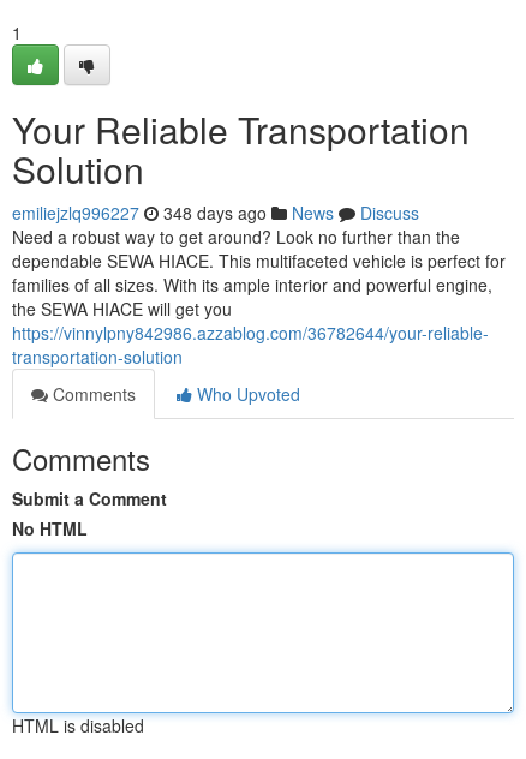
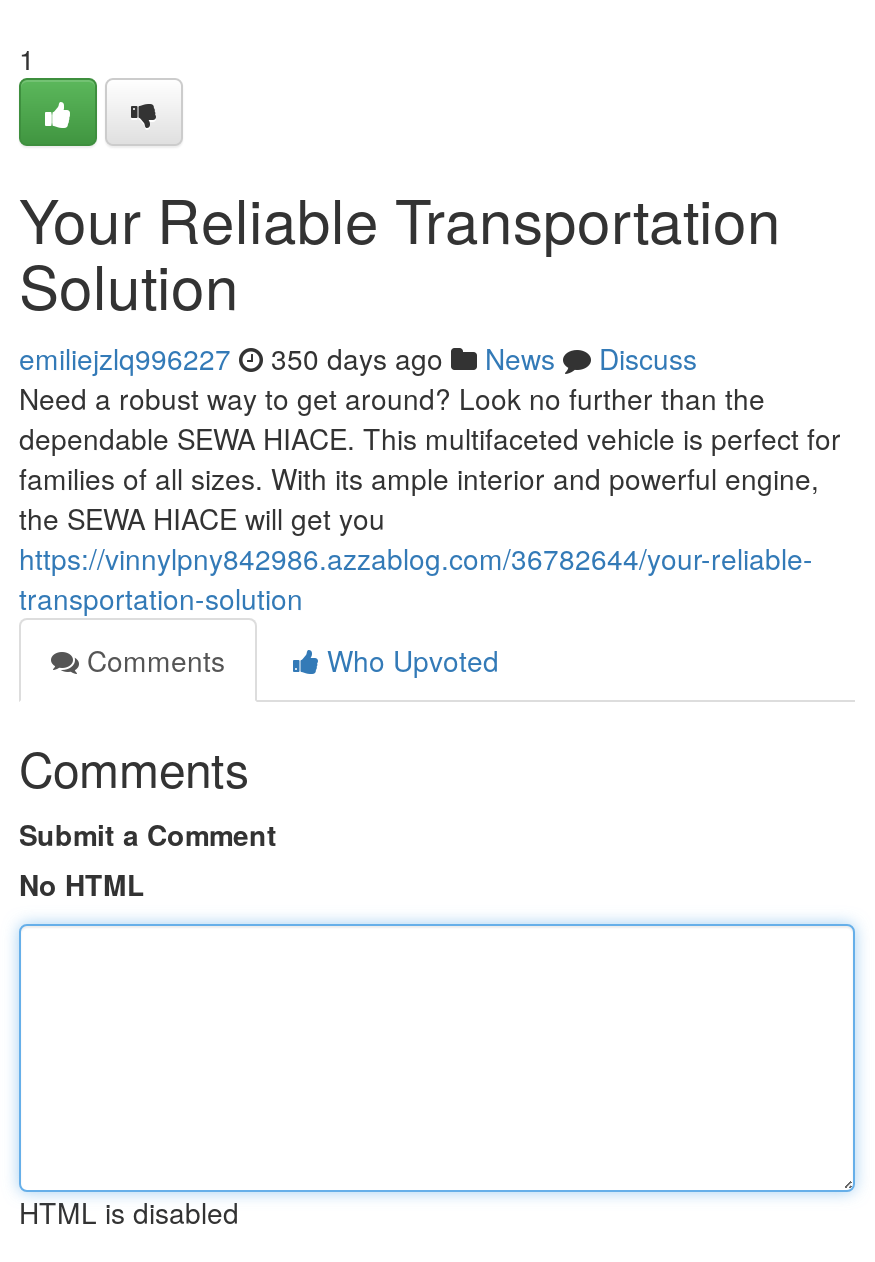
[12,201,419,225] emiliejzlq996227 348 days ago News Discuss -> [19,338,697,378] emiliejzlq996227 350 days ago News Discuss

